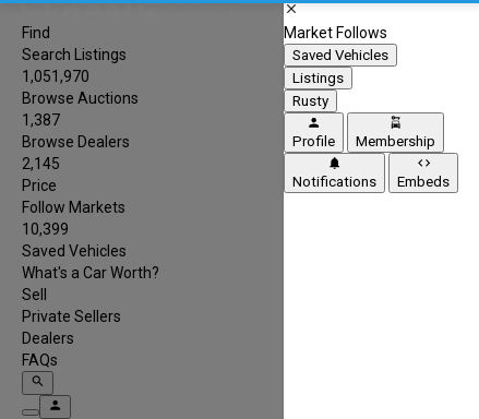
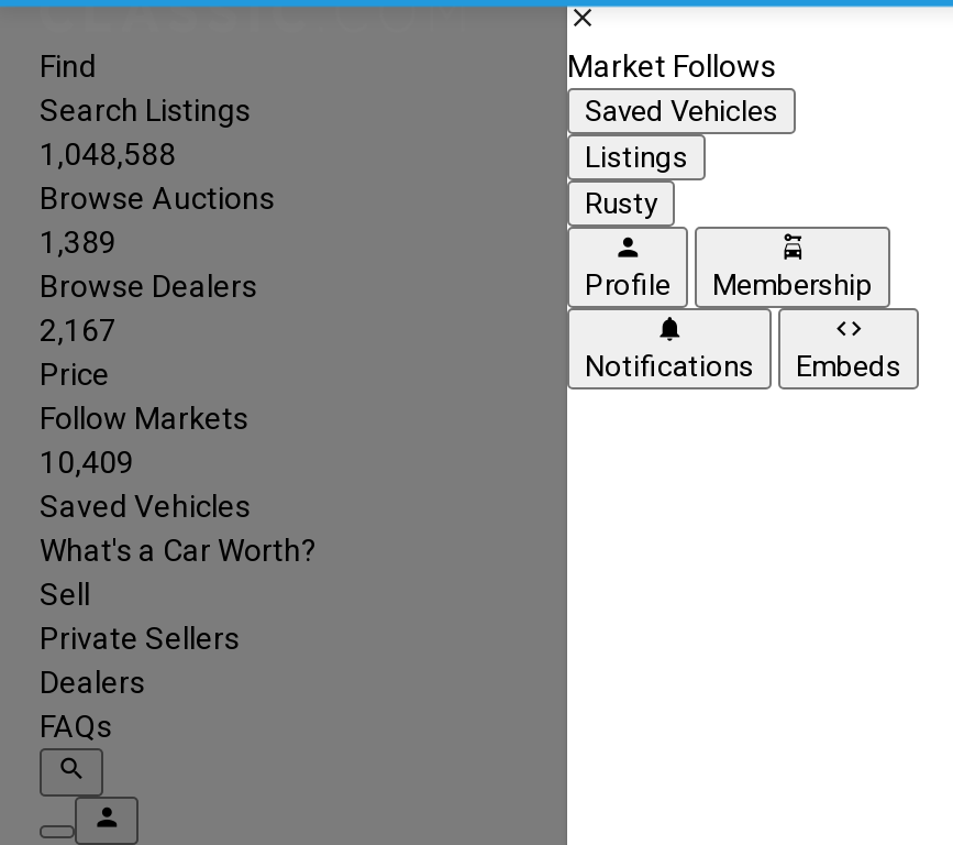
[22,68,89,85] 1,051,970 -> [40,136,176,172] 1,048,588
[22,111,60,129] 1,387 -> [40,224,117,260] 1,389
[22,155,60,172] 2,145 -> [40,312,117,348] 2,167
[22,220,69,238] 10,399 -> [40,445,134,480] 10,409

